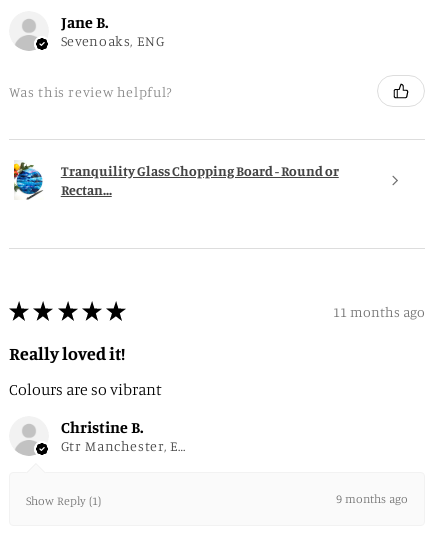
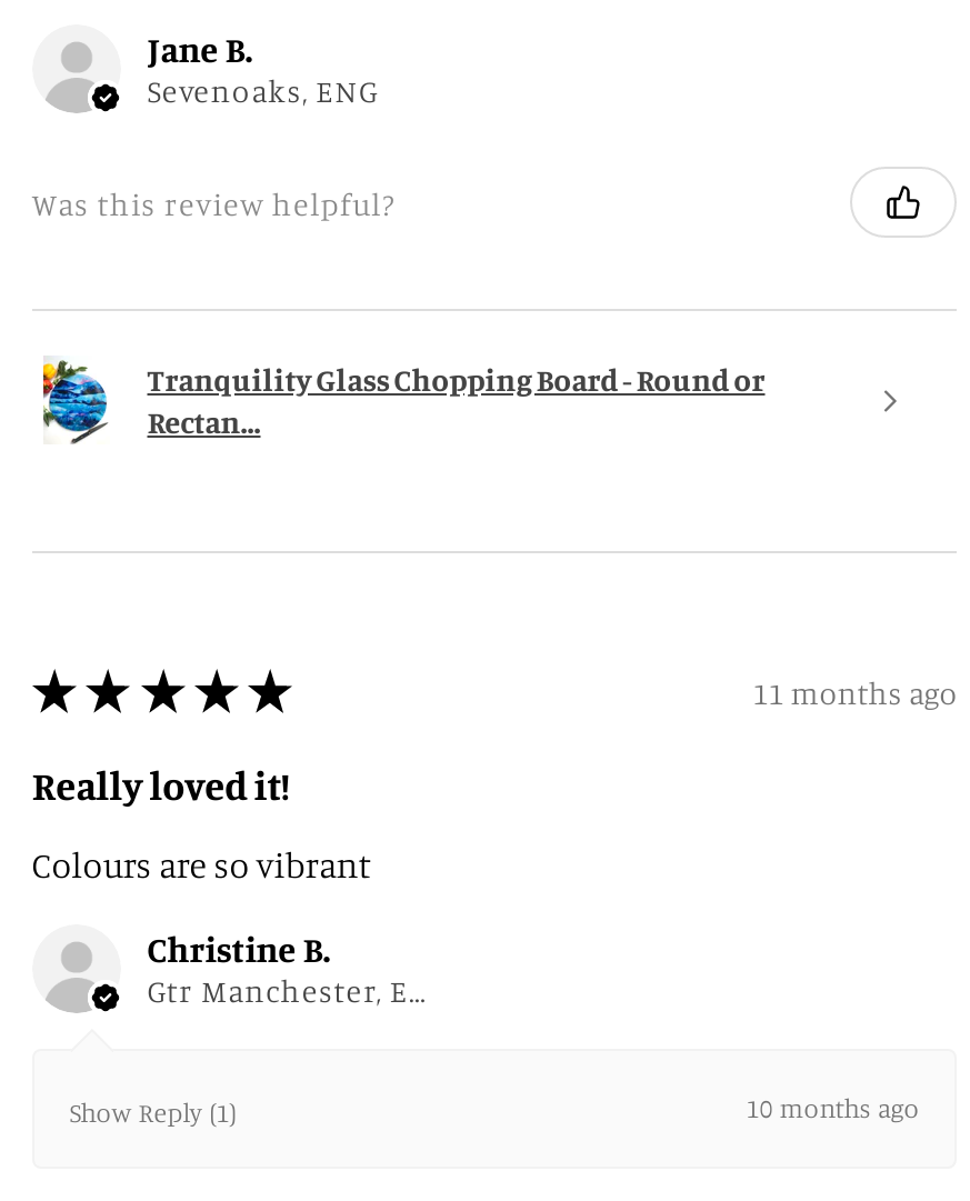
[336,491,408,506] 9 months ago -> [746,1091,919,1125] 10 months ago

